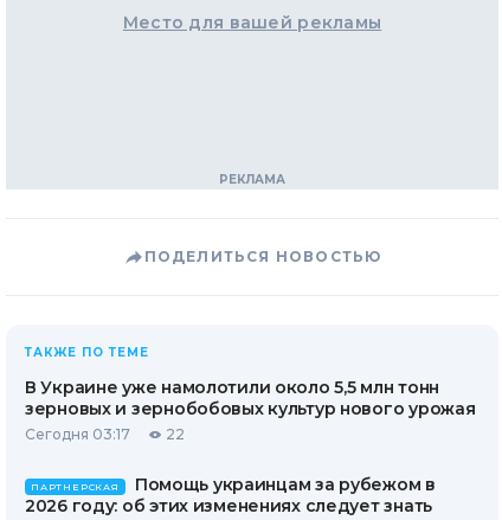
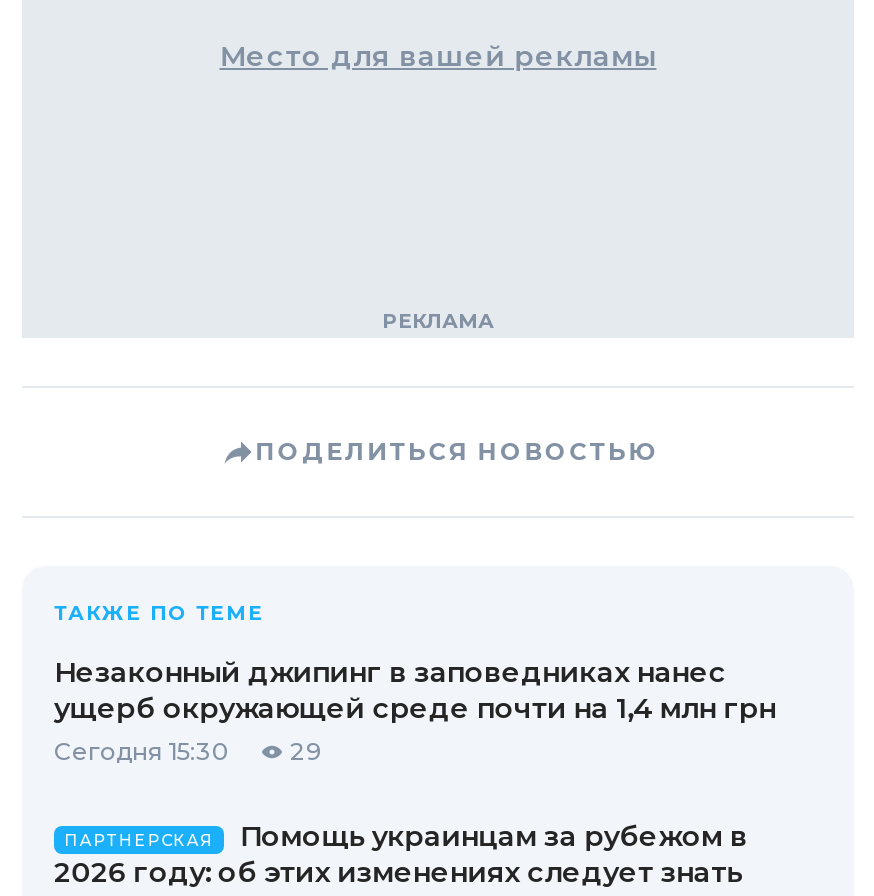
[25,377,475,443] В Украине уже намолотили около 5,5 млн тонн | зерновых и зернобобовых культур нового урожая | Сегодня 03:17 | 22 -> [54,654,776,766] Незаконный джипинг в заповедниках нанес | ущерб окружающей среде почти на 1,4 млн грн | Сегодня 15:30 | 29

